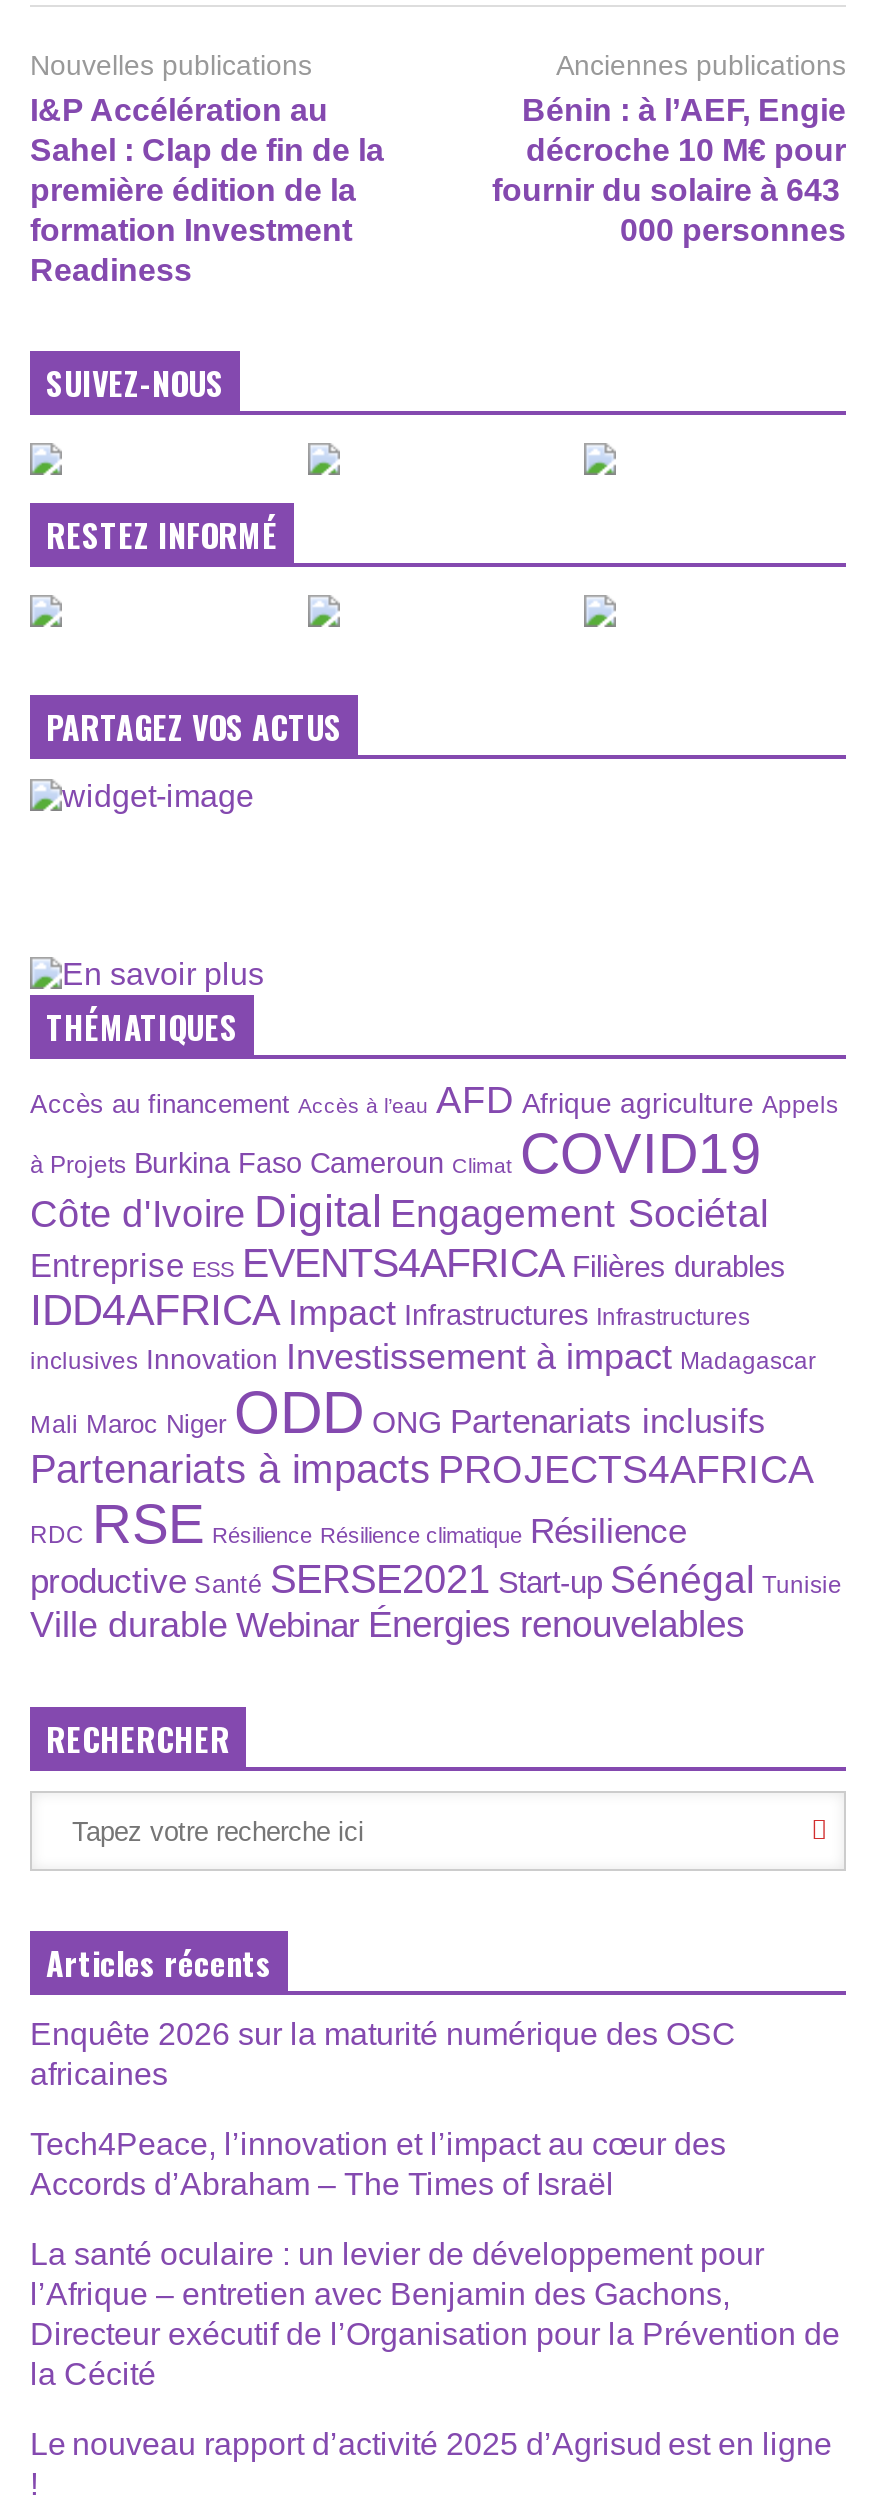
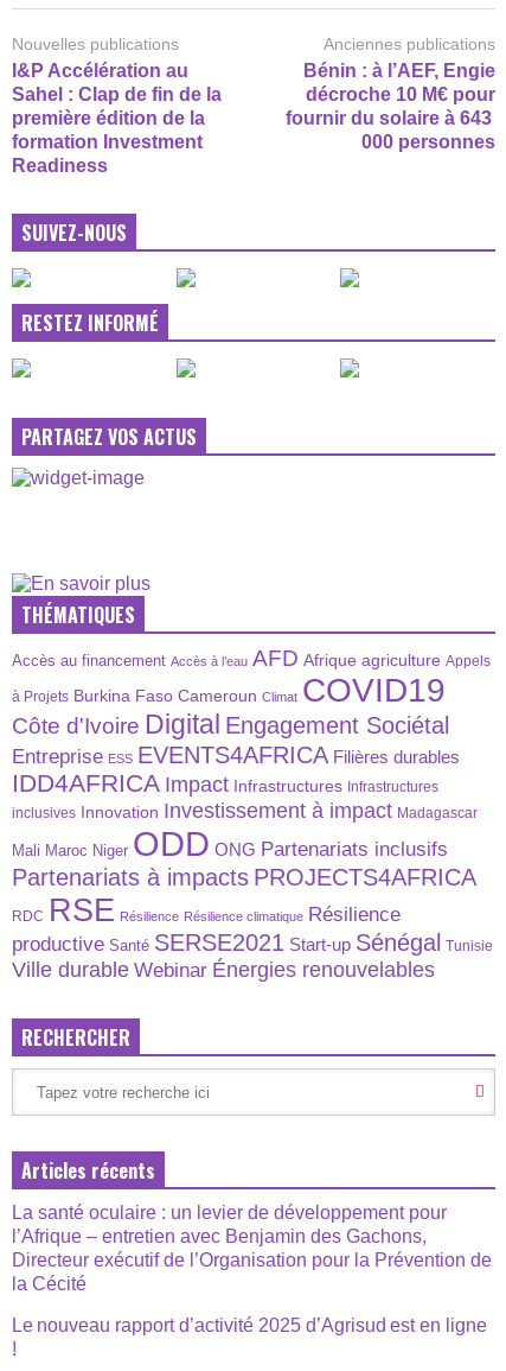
[30,2018,736,2202] Enquête 2026 sur la maturité numérique des OSC | africaines | Tech4Peace, l’innovation et l’impact au cœur des | Accords d’Abraham – The Times of Israël -> none

